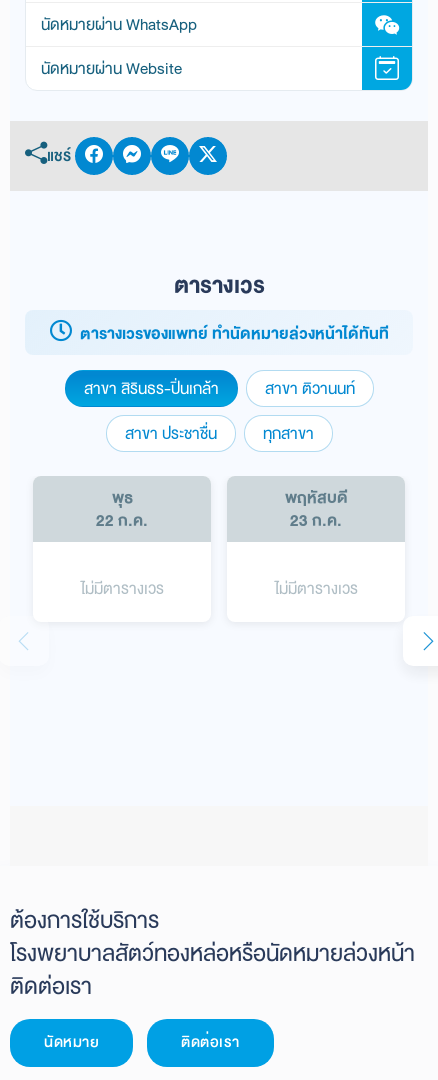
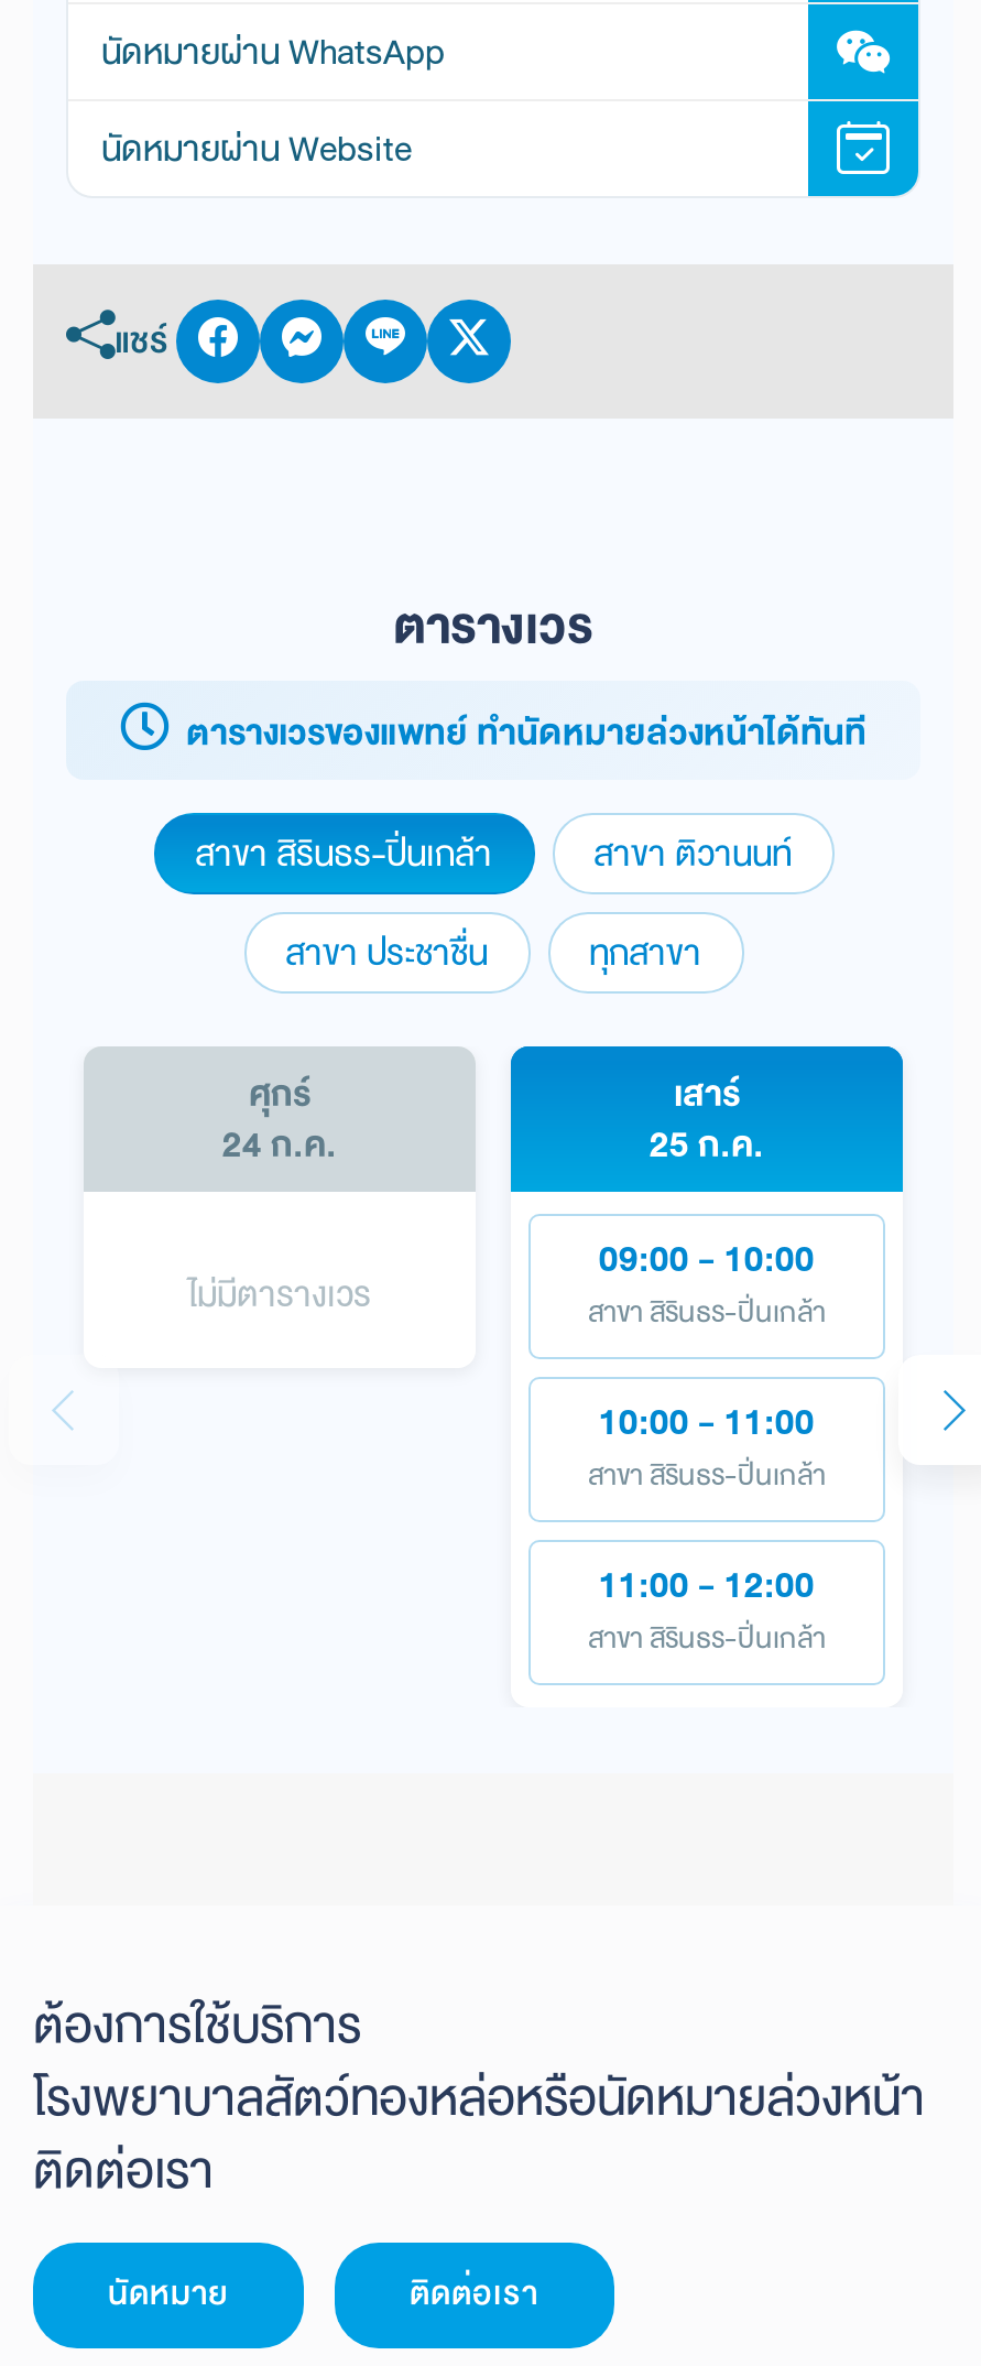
[96,484,148,534] พุธ | 22 ก.ค. -> [222,1064,337,1174] ศุกร์ | 24 ก.ค.
[274,484,357,602] พฤหัสบดี | 23 ก.ค. | ไม่มีตารางเวร -> [588,1064,826,1663] เสาร์ | 25 ก.ค. | 09:00 - 10:00 | สาขา สิรินธร-ปิ่นเกล้า | 10:00 - 11:00 | สาขา สิรินธร-ปิ่นเกล้า | 11:00 - 12:00 | สาขา สิรินธร-ปิ่นเกล้า

